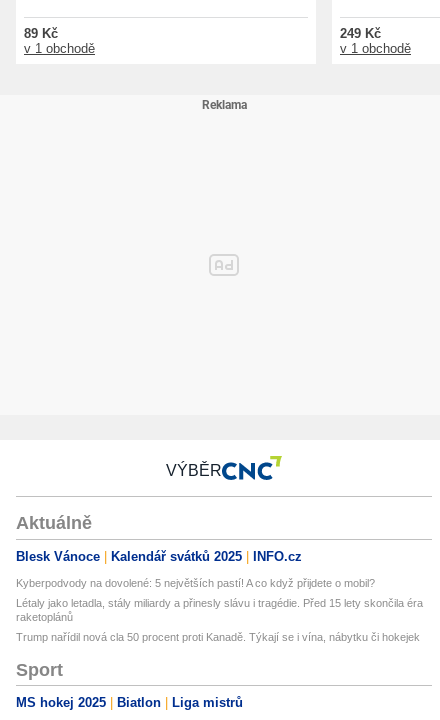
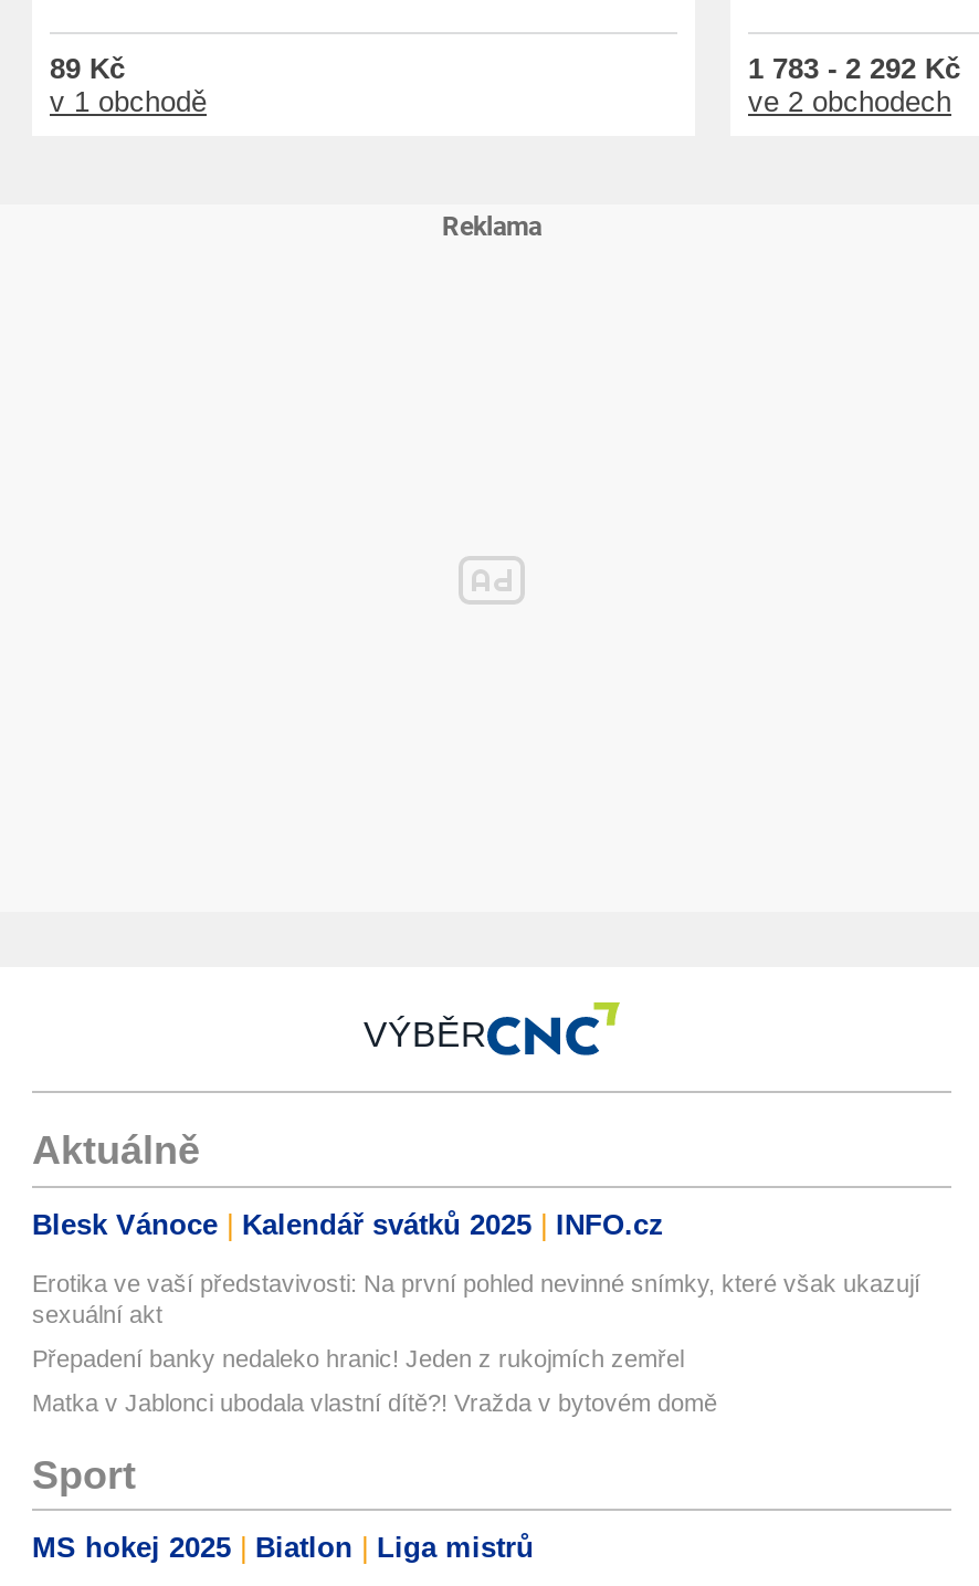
[340,26,411,56] 249 Kč | v 1 obchodě -> [748,52,960,118] 1 783 - 2 292 Kč | ve 2 obchodech
[16,577,375,589] Kyberpodvody na dovolené: 5 největších pastí! A co když přijdete o mobil? -> [32,1270,920,1327] Erotika ve vaší představivosti: Na první pohled nevinné snímky, které však ukazují | sexuální akt
[16,597,423,623] Létaly jako letadla, stály miliardy a přinesly slávu i tragédie. Před 15 lety skončila éra | raketoplánů -> [32,1345,684,1371] Přepadení banky nedaleko hranic! Jeden z rukojmích zemřel
[16,631,420,643] Trump nařídil nová cla 50 procent proti Kanadě. Týkají se i vína, nábytku či hokejek -> [32,1389,717,1416] Matka v Jablonci ubodala vlastní dítě?! Vražda v bytovém domě

